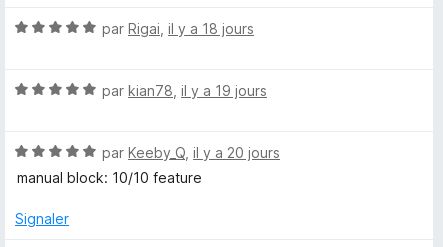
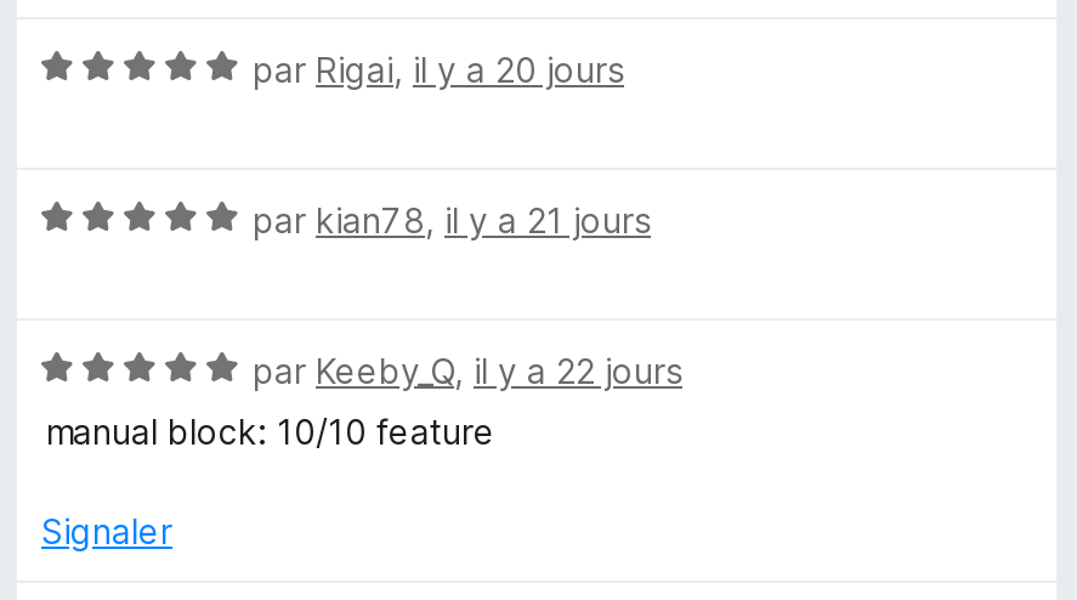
[102,20,254,37] par Rigai, il y a 18 jours -> [253,49,624,90] par Rigai, il y a 20 jours
[102,82,267,99] par kian78, il y a 19 jours -> [253,199,651,240] par kian78, il y a 21 jours
[102,144,280,161] par Keeby_Q, il y a 20 jours -> [253,350,682,391] par Keeby_Q, il y a 22 jours

